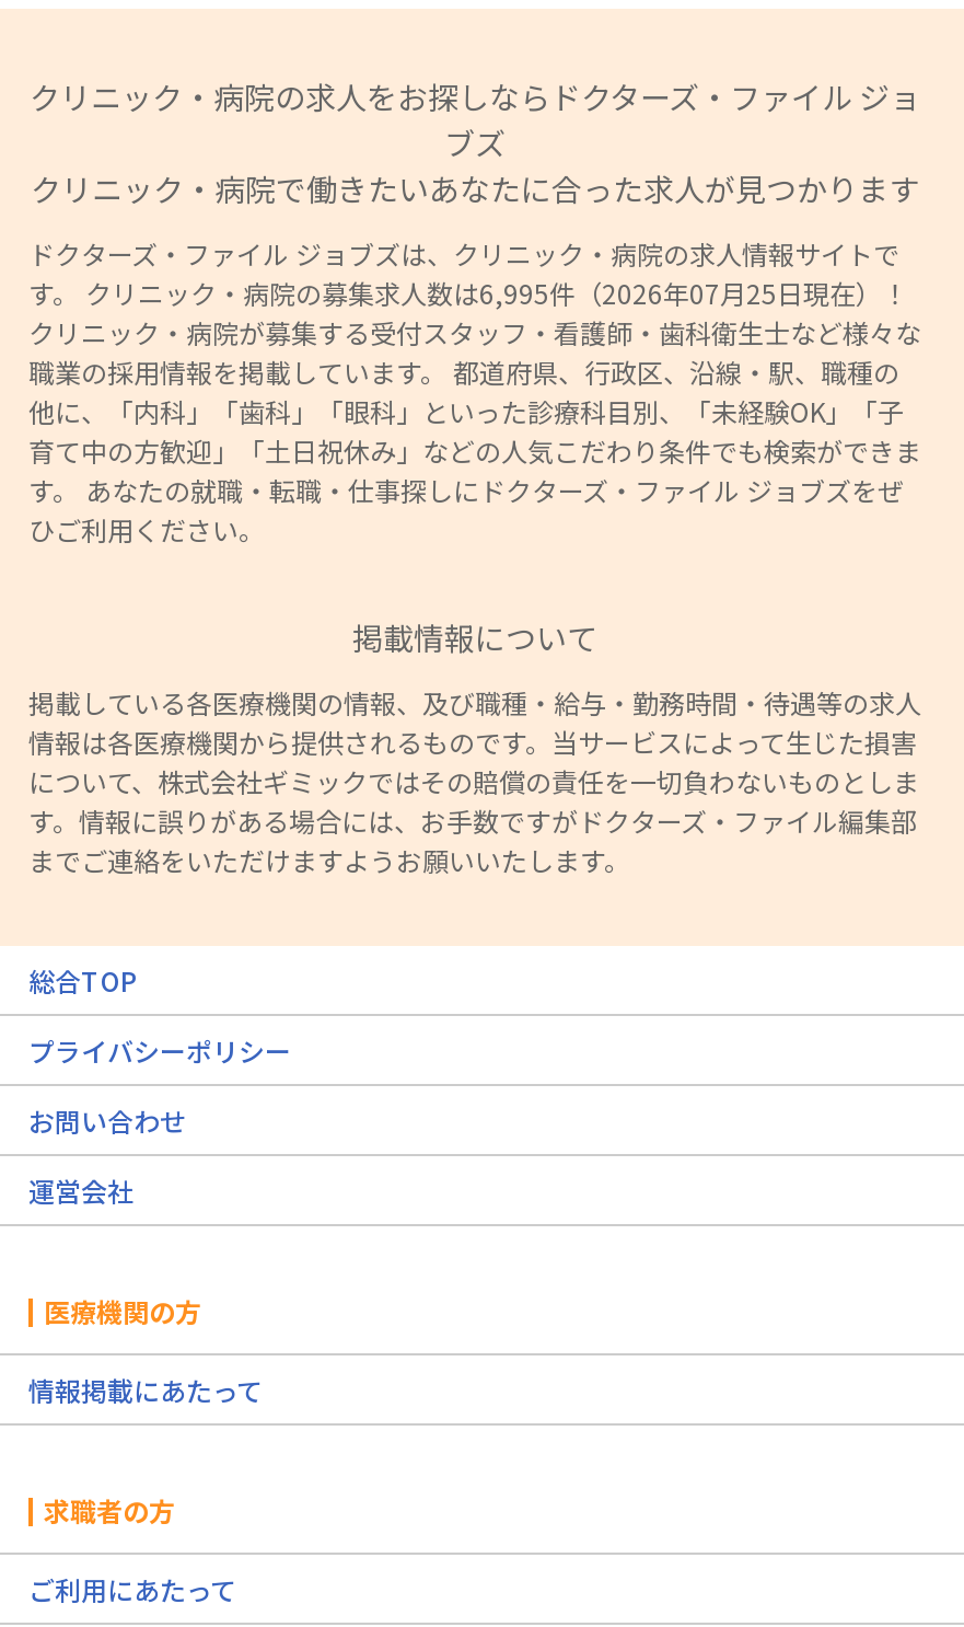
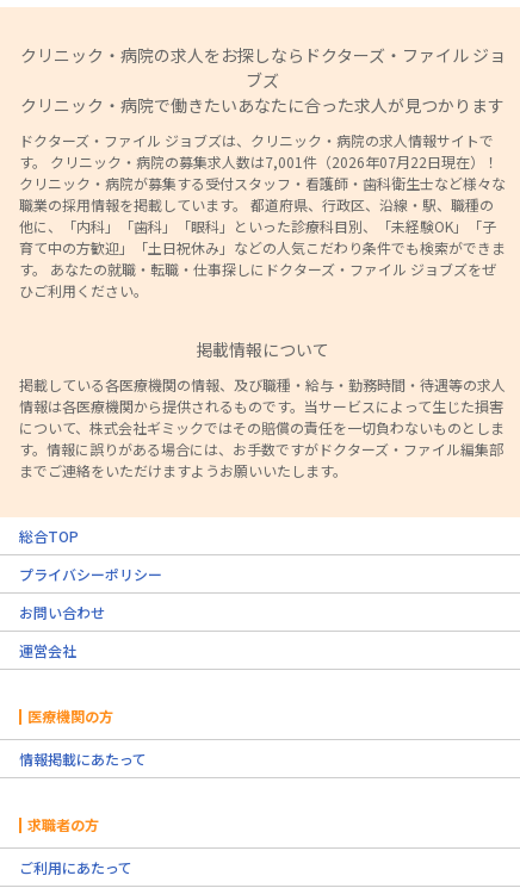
[28,274,908,312] す。 クリニック・病院の募集求人数は6,995件（2026年07月25日現在）！ -> [19,152,499,172] す。 クリニック・病院の募集求人数は7,001件（2026年07月22日現在）！

